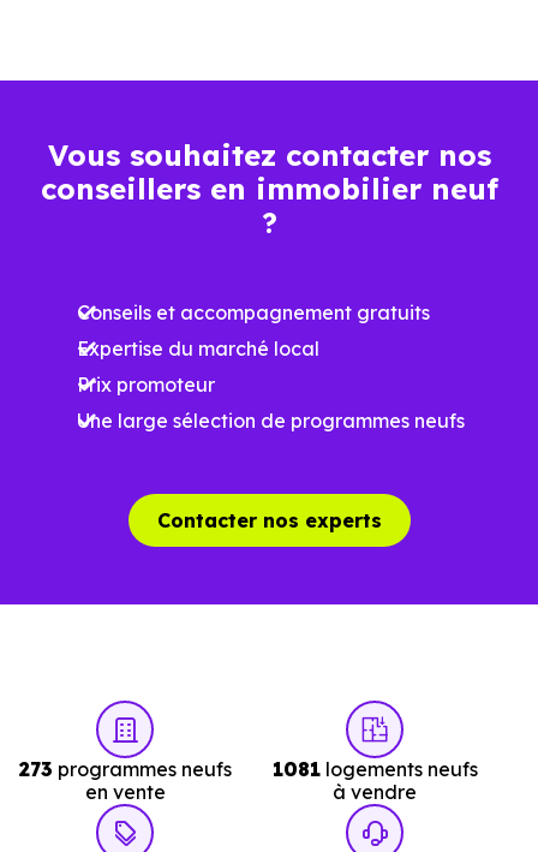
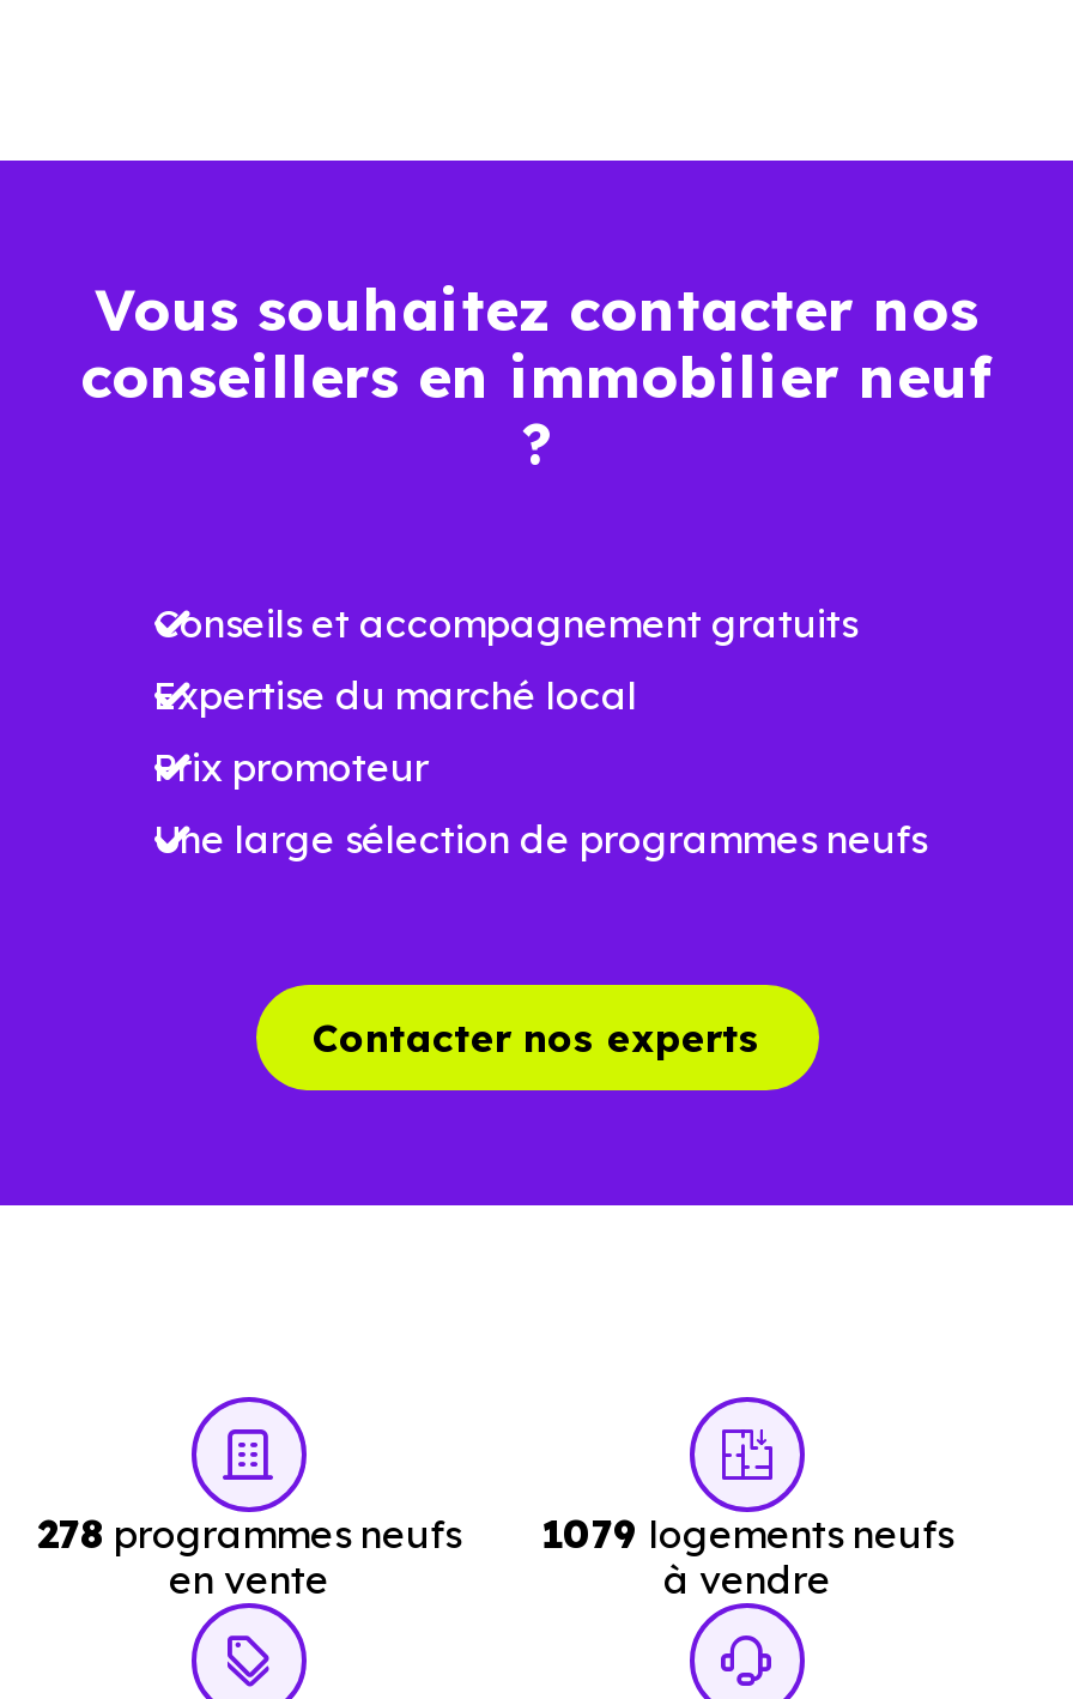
[19,757,231,781] 273 programmes neufs -> [37,1510,461,1558] 278 programmes neufs
[272,757,477,781] 1081 logements neufs -> [541,1510,953,1558] 1079 logements neufs

